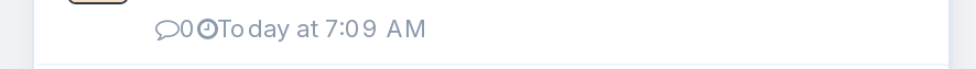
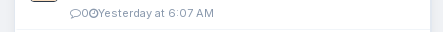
[217,13,426,44] Today at 7:09 AM -> [98,6,214,20] Yesterday at 6:07 AM

